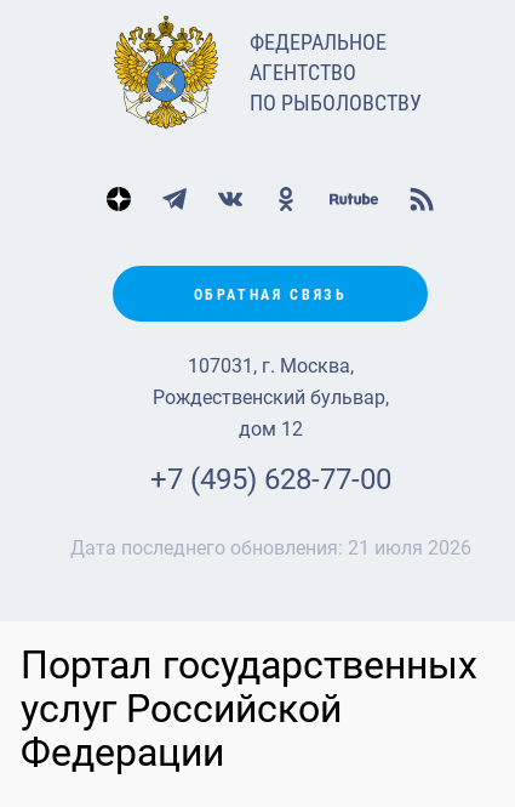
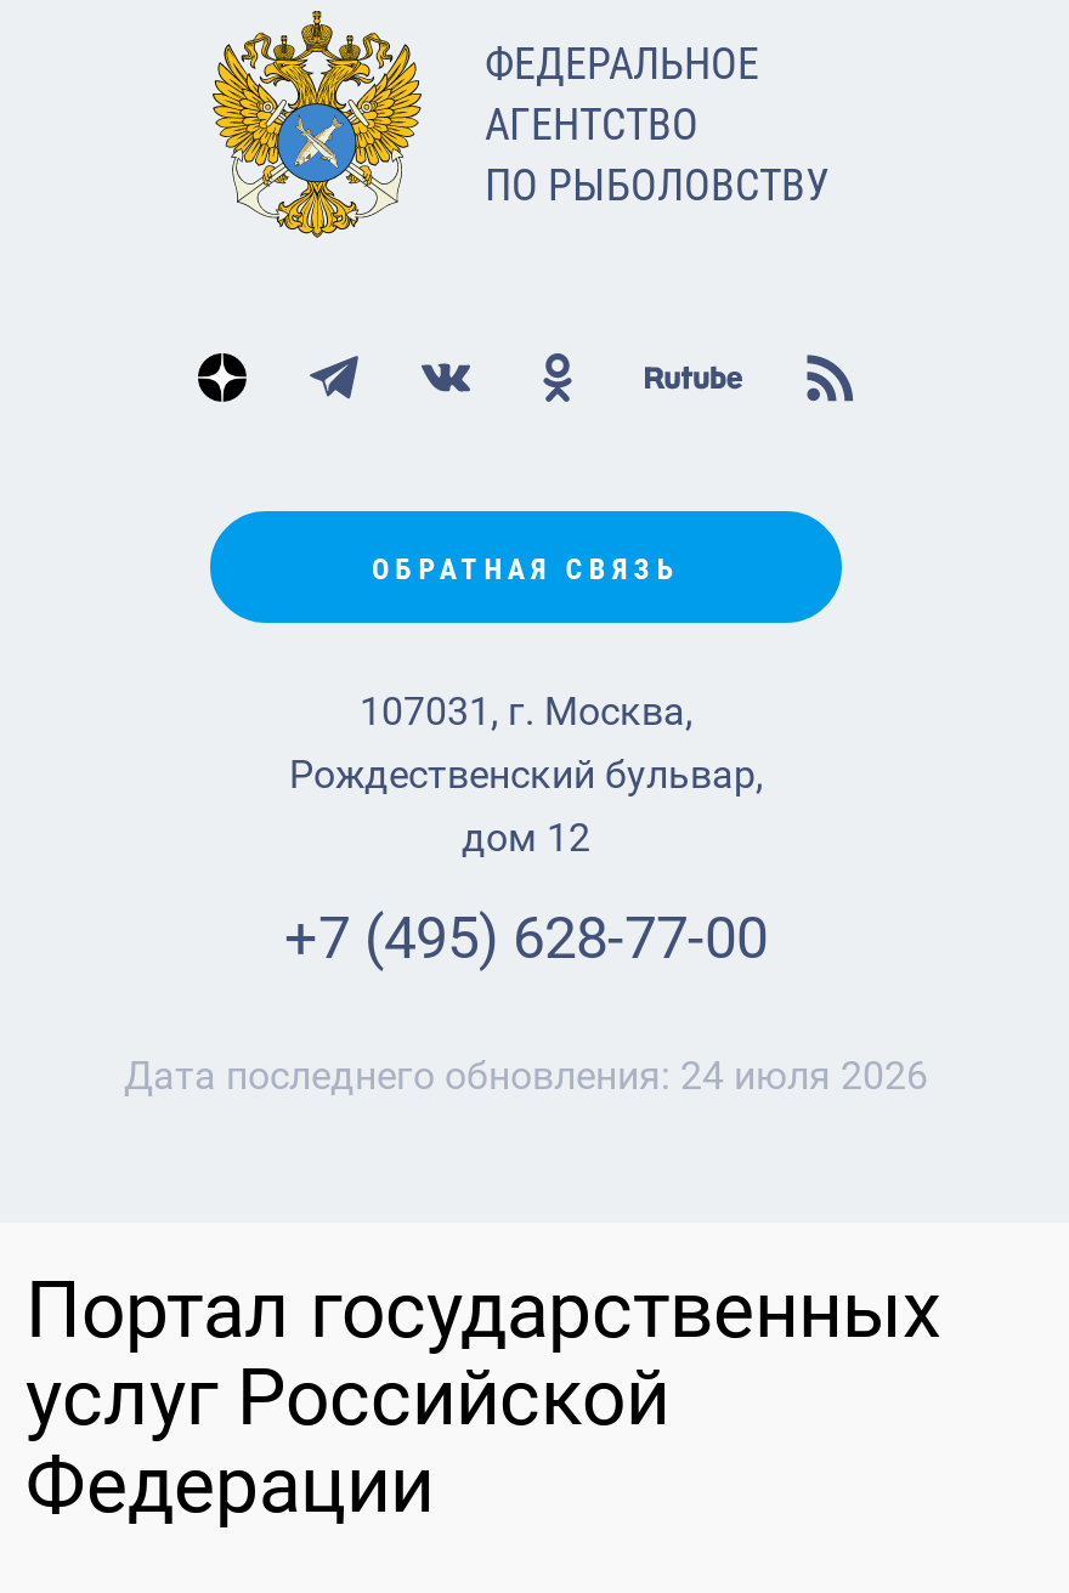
[70,536,471,559] Дата последнего обновления: 21 июля 2026 -> [124,1053,928,1099] Дата последнего обновления: 24 июля 2026

